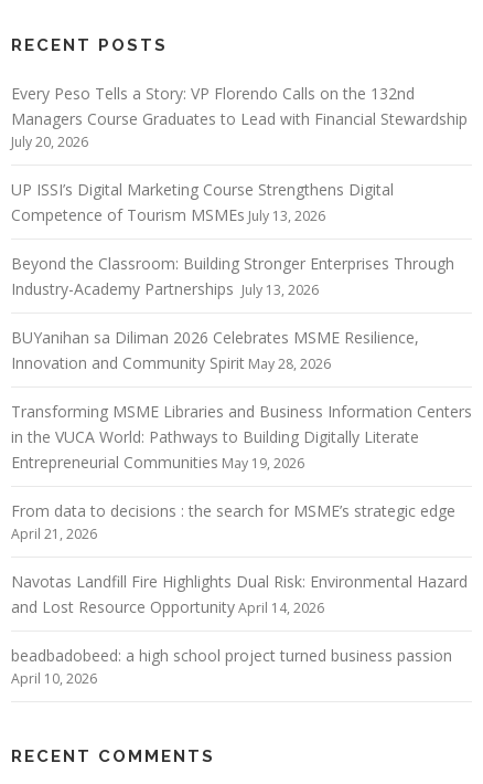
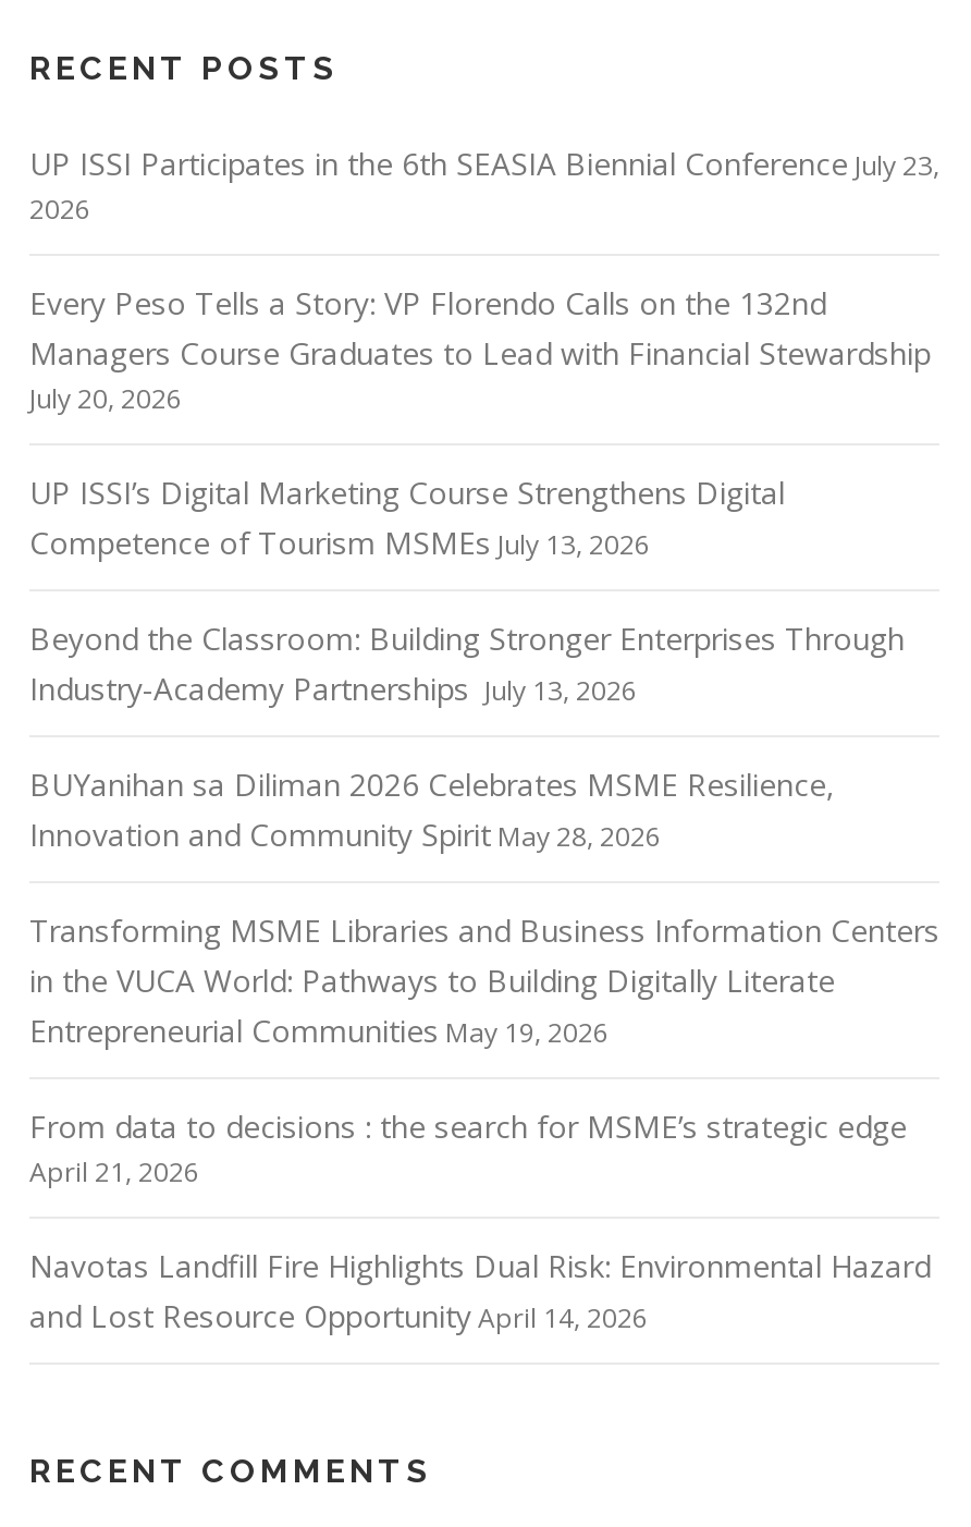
none -> [29,142,939,227] UP ISSI Participates in the 6th SEASIA Biennial Conference July 23, | 2026
moved [11,82,472,617] -> [29,281,939,1336]: Every Peso Tells a Story: VP Florendo Calls on the 132nd | Managers Course Graduates to Lead with Financial Stewardship | July 20, 2026 | ... | Navotas Landfill Fire Highlights Dual Risk: Environmental Hazard | and Lost Resource Opportunity April 14, 2026
[11,644,452,687] beadbadobeed: a high school project turned business passion | April 10, 2026 -> none

